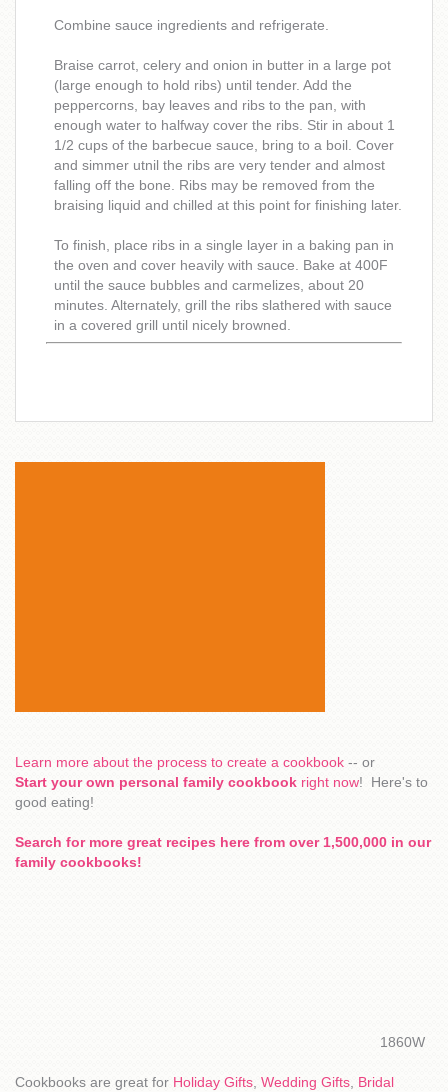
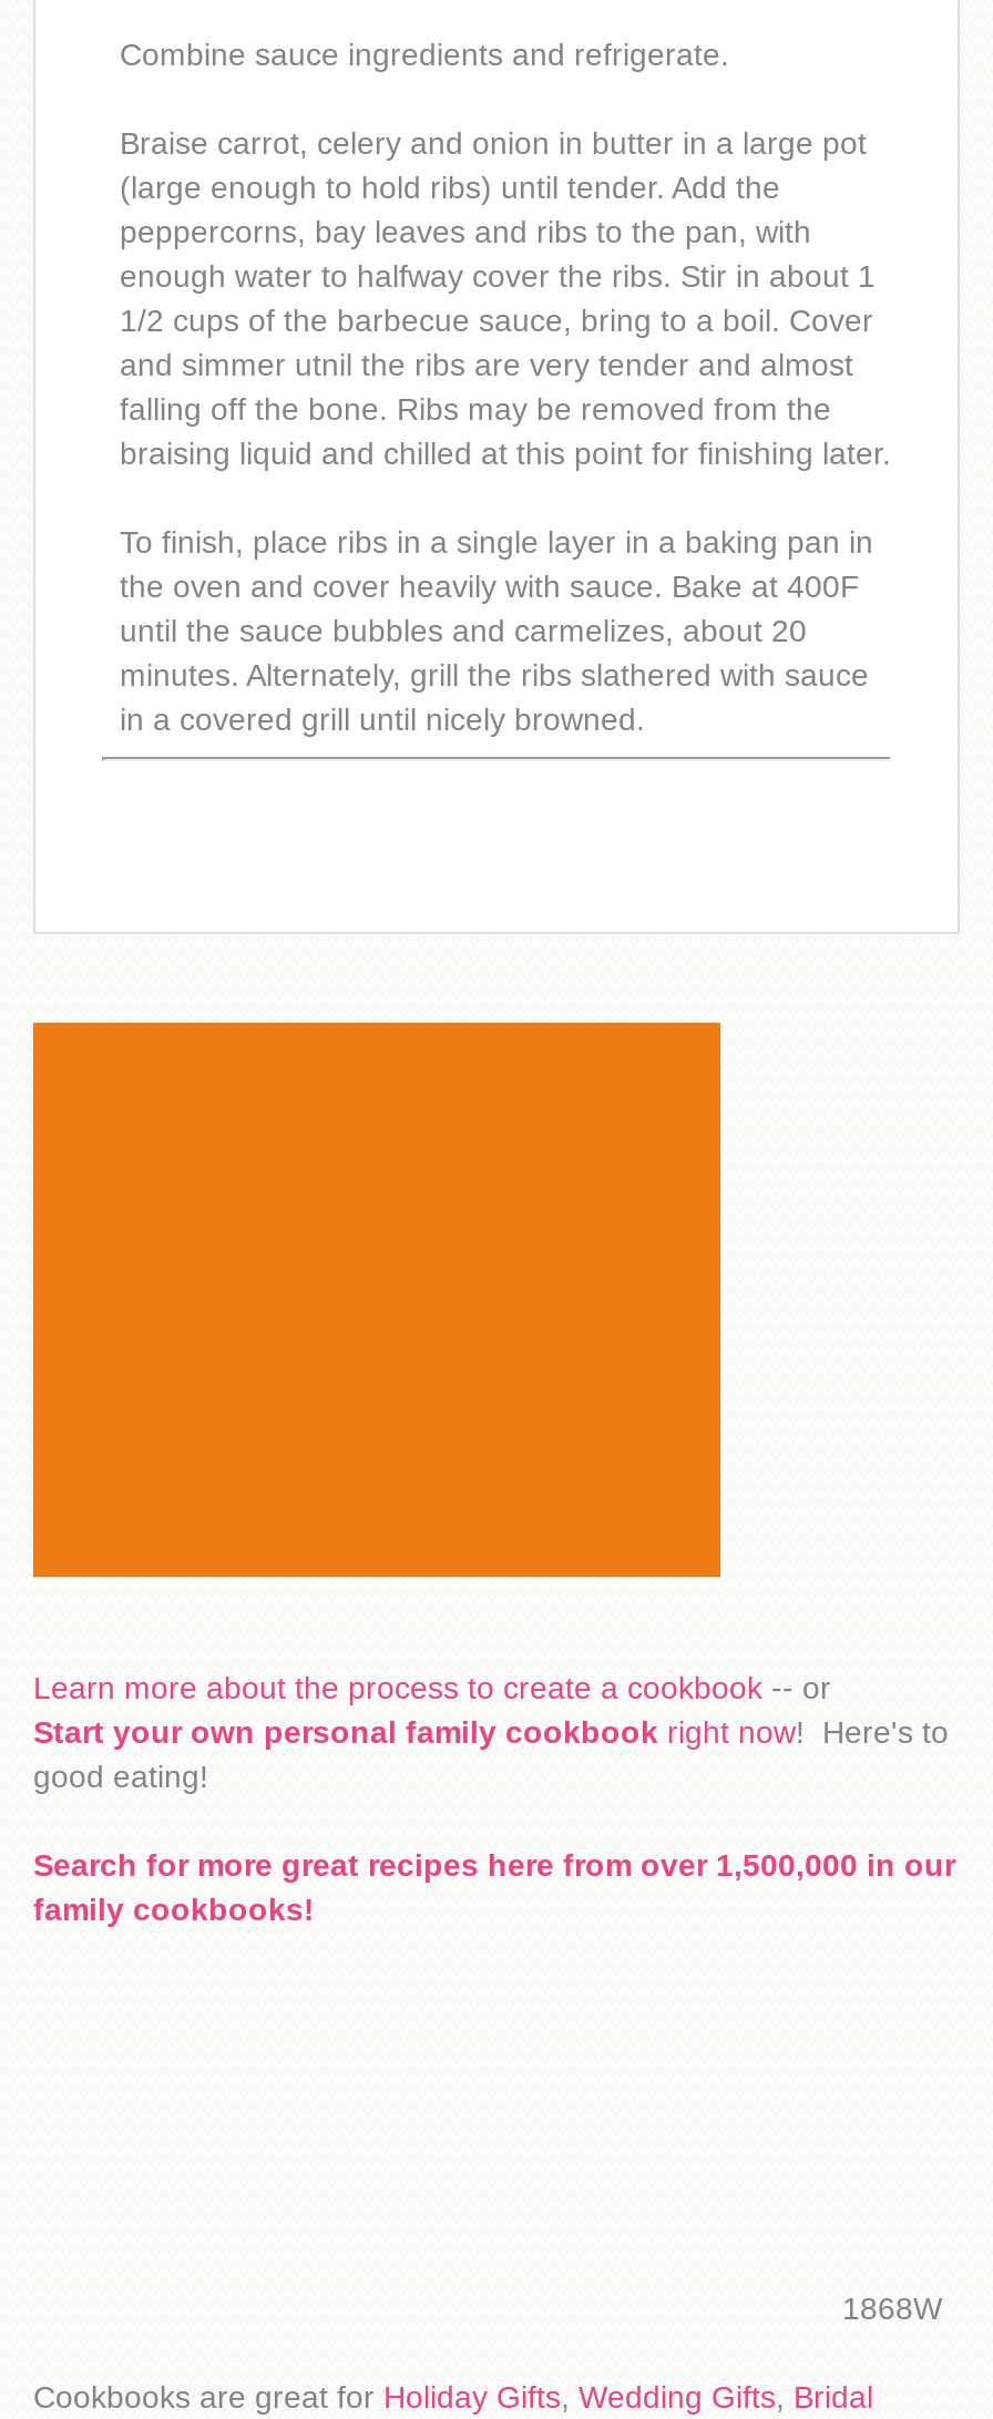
[380,1034,433,1050] 1860W -> [842,2290,960,2326] 1868W

